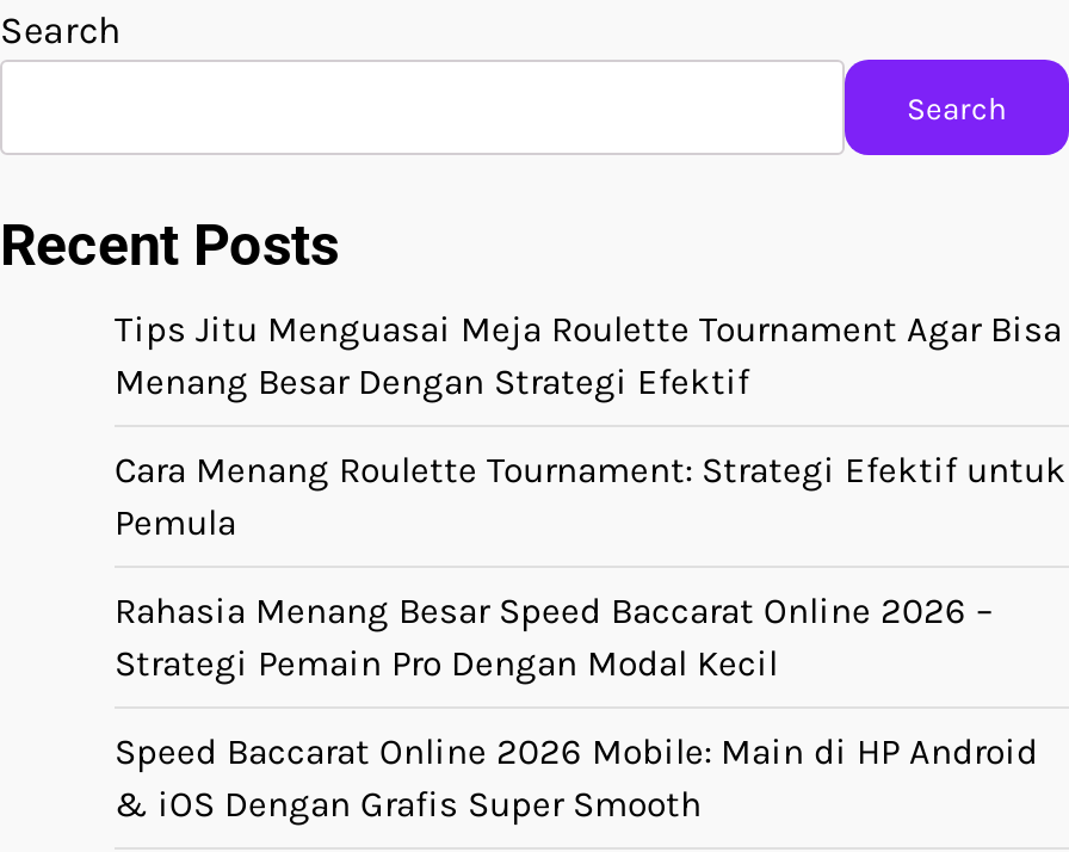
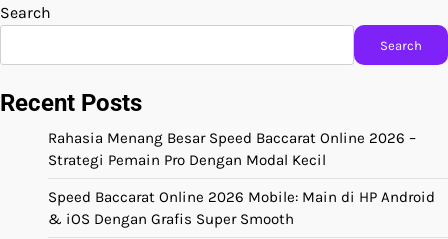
[115,309,1067,545] Tips Jitu Menguasai Meja Roulette Tournament Agar Bisa | Menang Besar Dengan Strategi Efektif | Cara Menang Roulette Tournament: Strategi Efektif untuk | Pemula -> none

